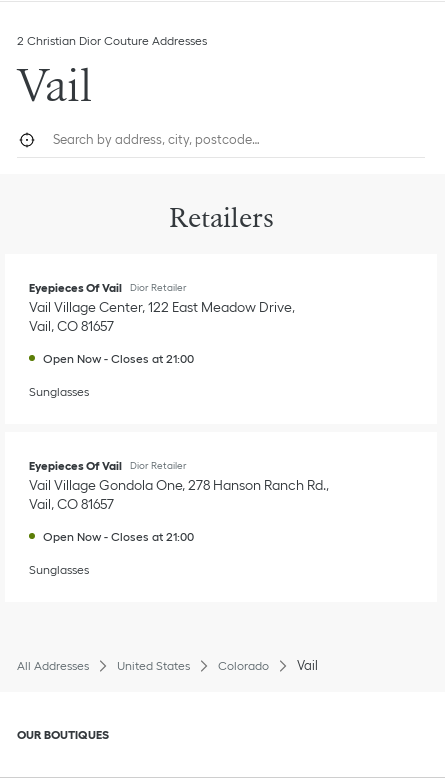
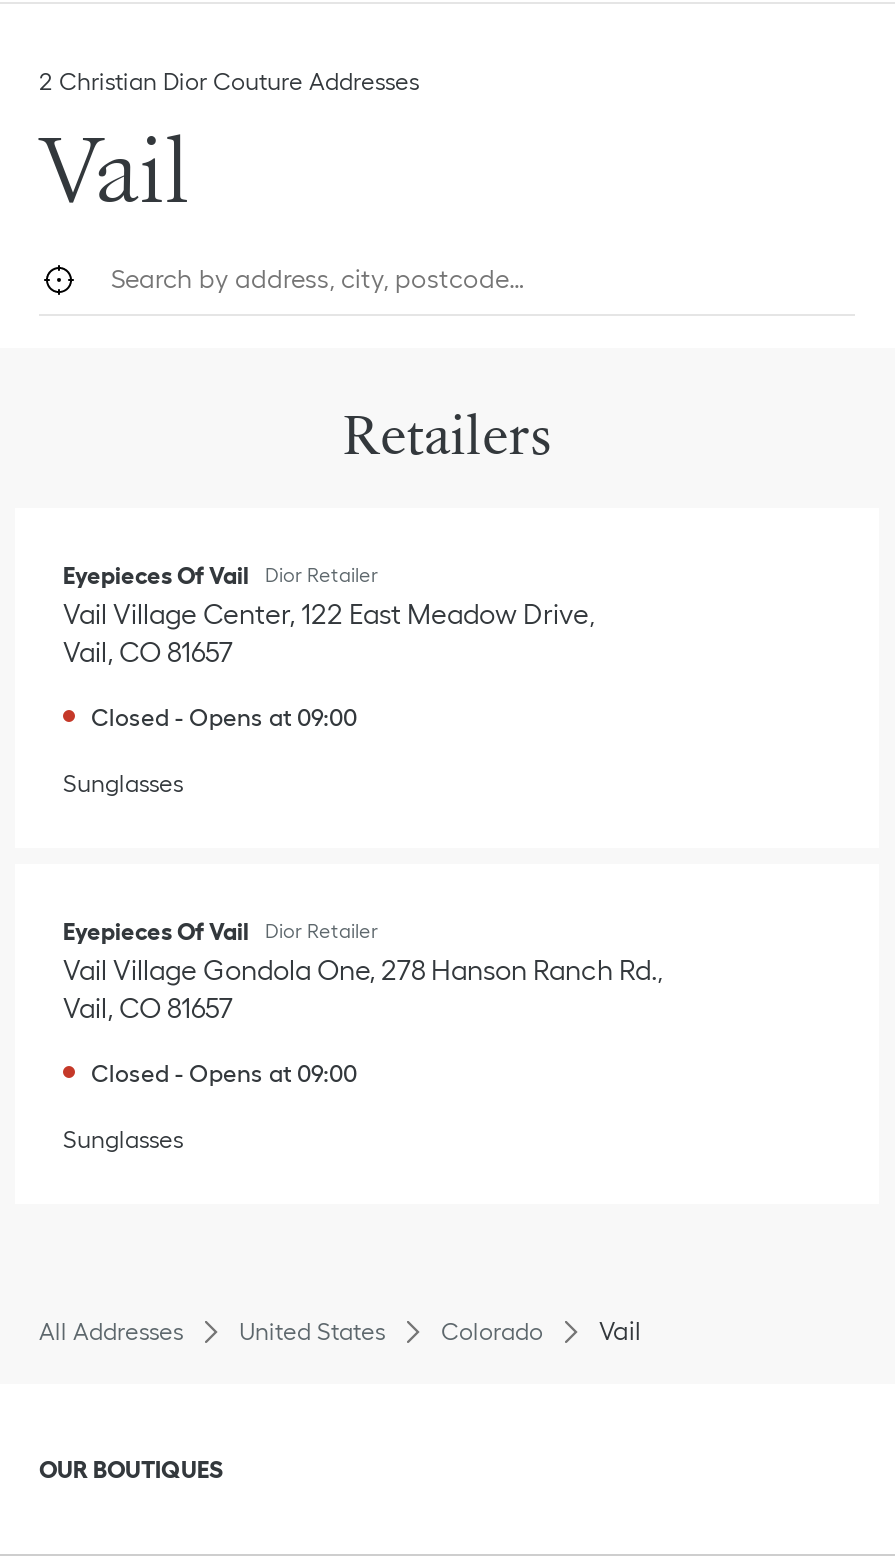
[43,352,194,365] Open Now - Closes at 21:00 -> [91,704,357,730] Closed - Opens at 09:00
[43,530,194,543] Open Now - Closes at 21:00 -> [91,1060,357,1086] Closed - Opens at 09:00

